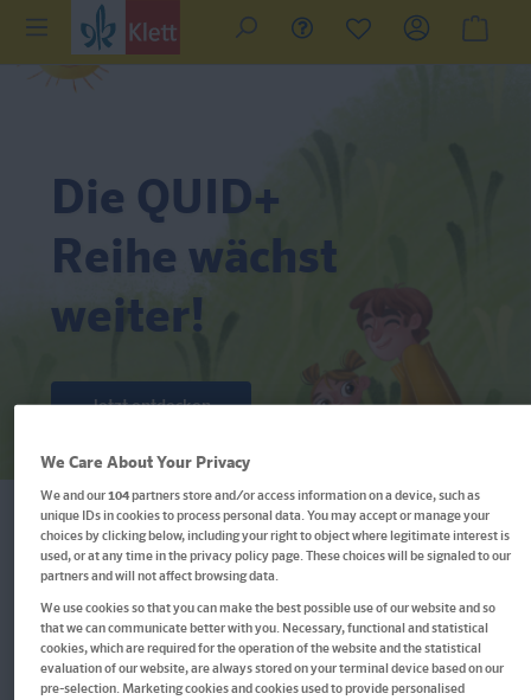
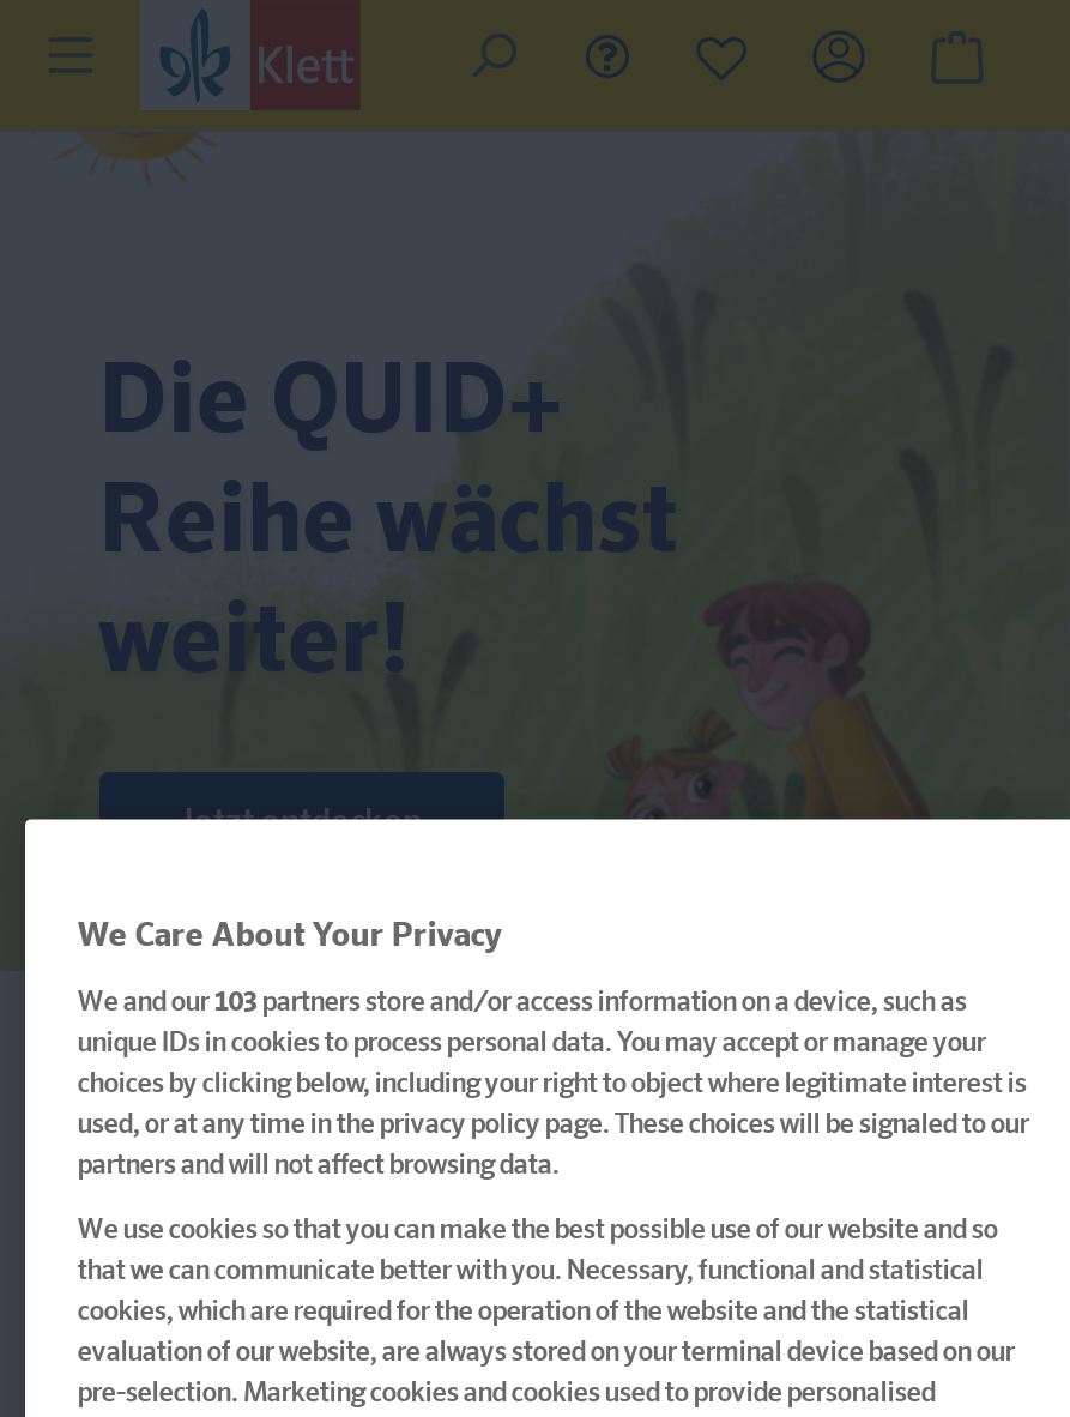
[40,489,480,503] We and our 104 partners store and/or access information on a device, such as -> [77,990,966,1018] We and our 103 partners store and/or access information on a device, such as

